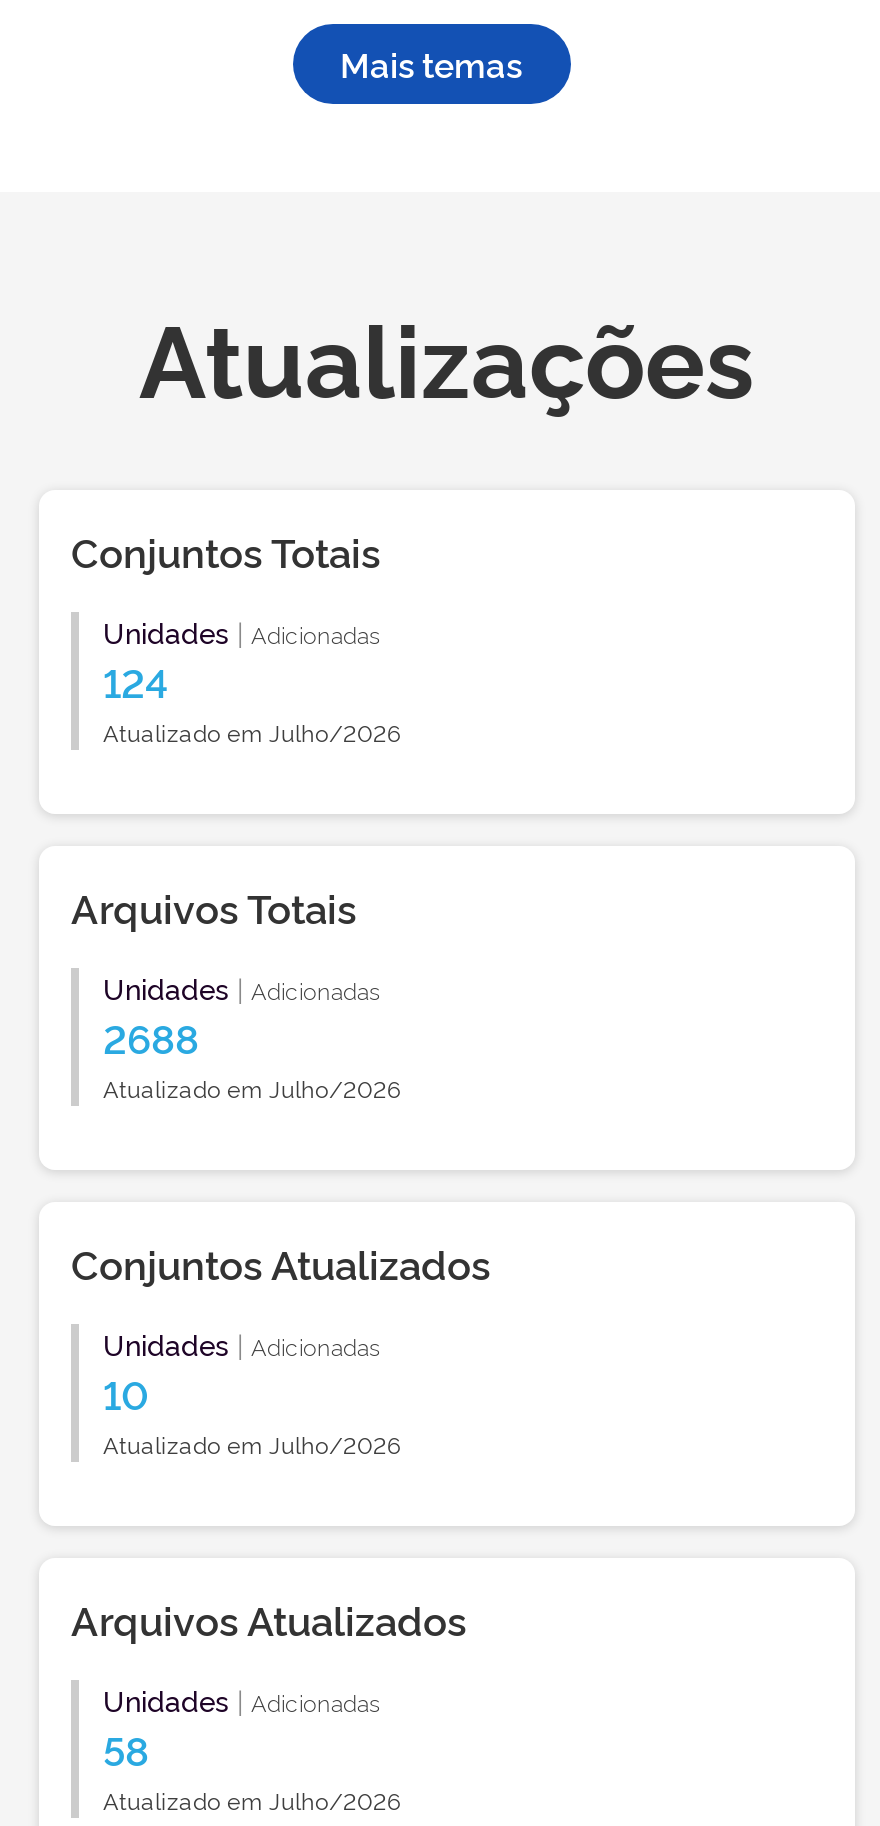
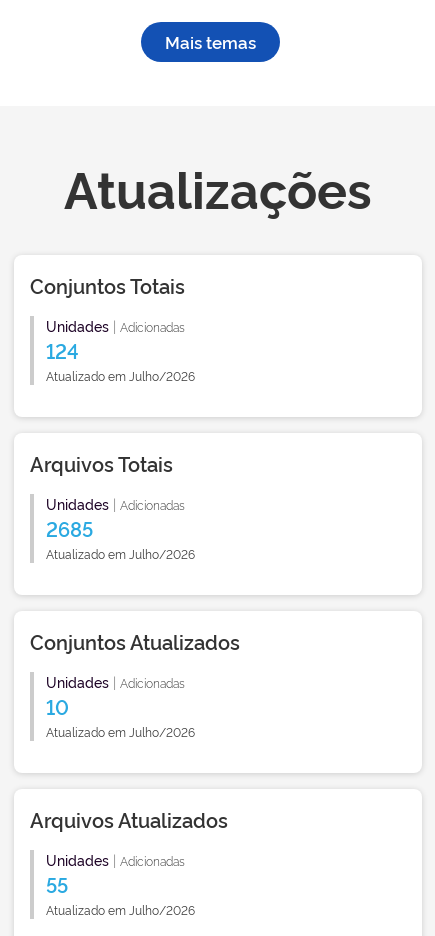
[103,1007,199,1063] 2688 -> [46,513,93,541] 2685
[103,1719,149,1775] 58 -> [46,869,68,897] 55

